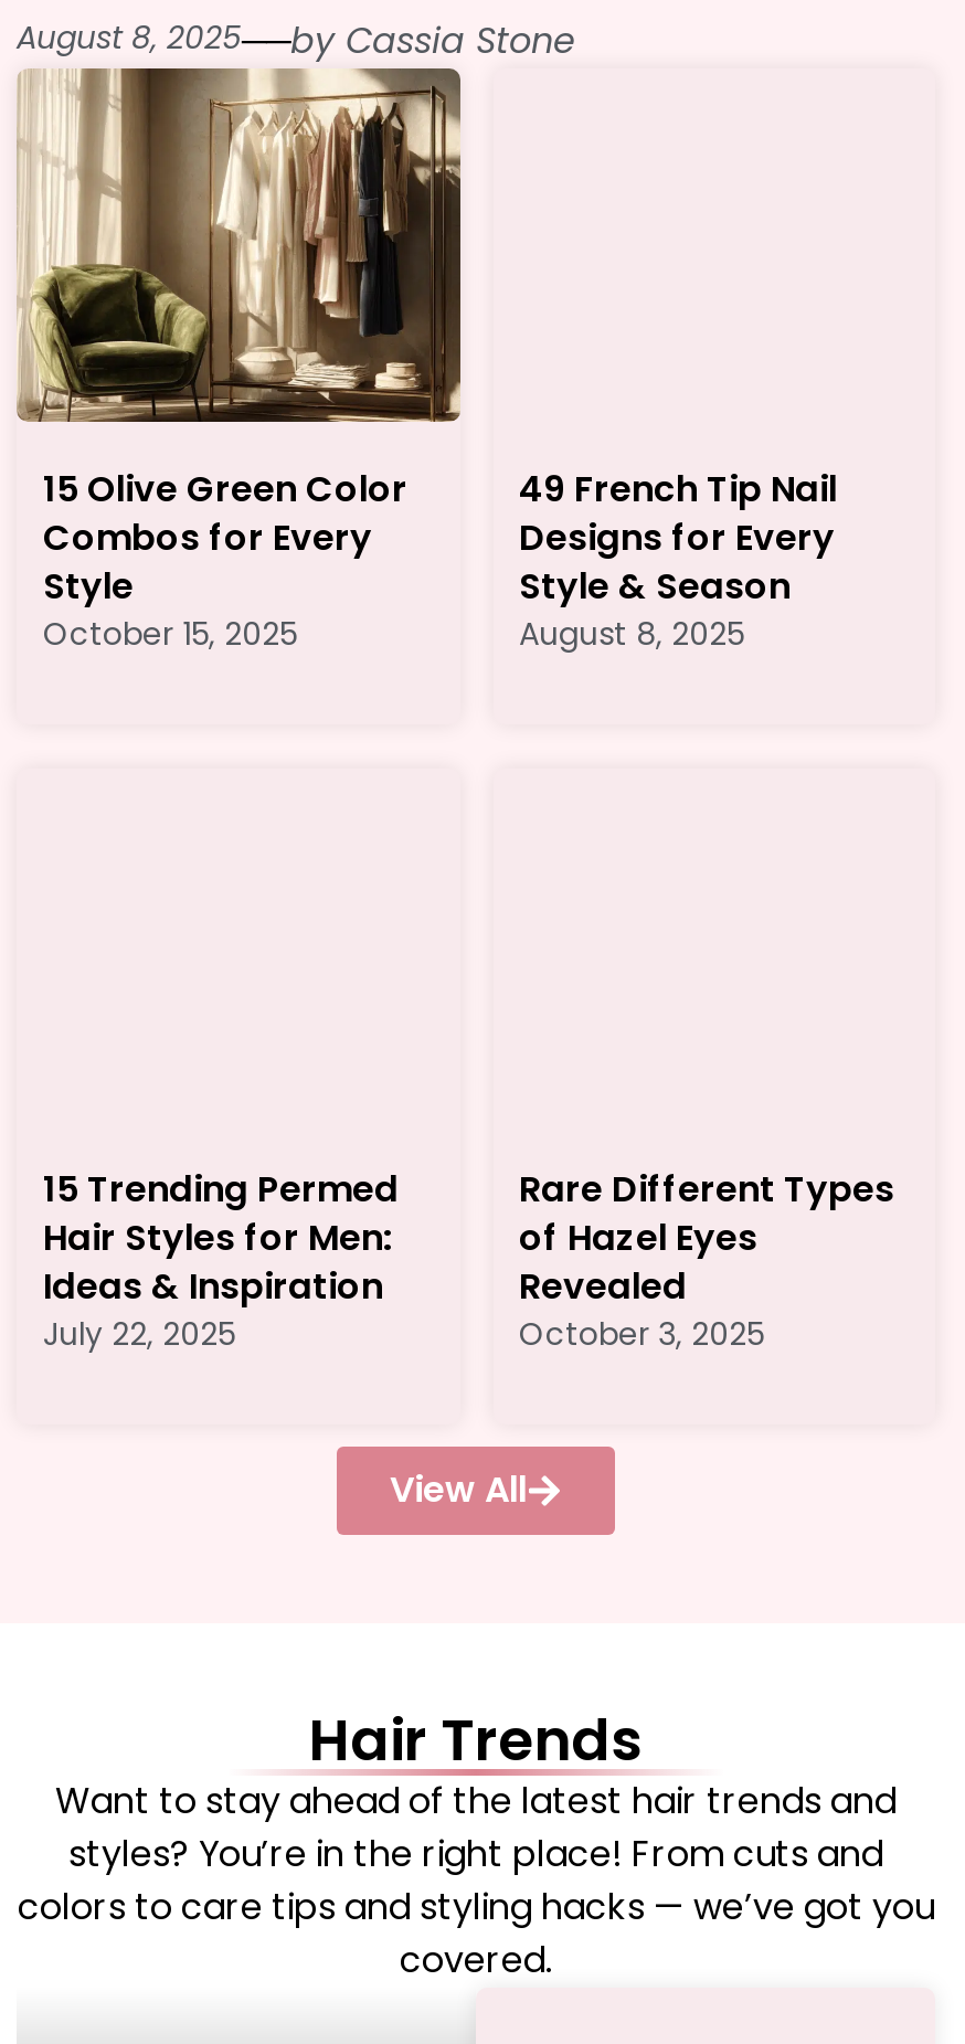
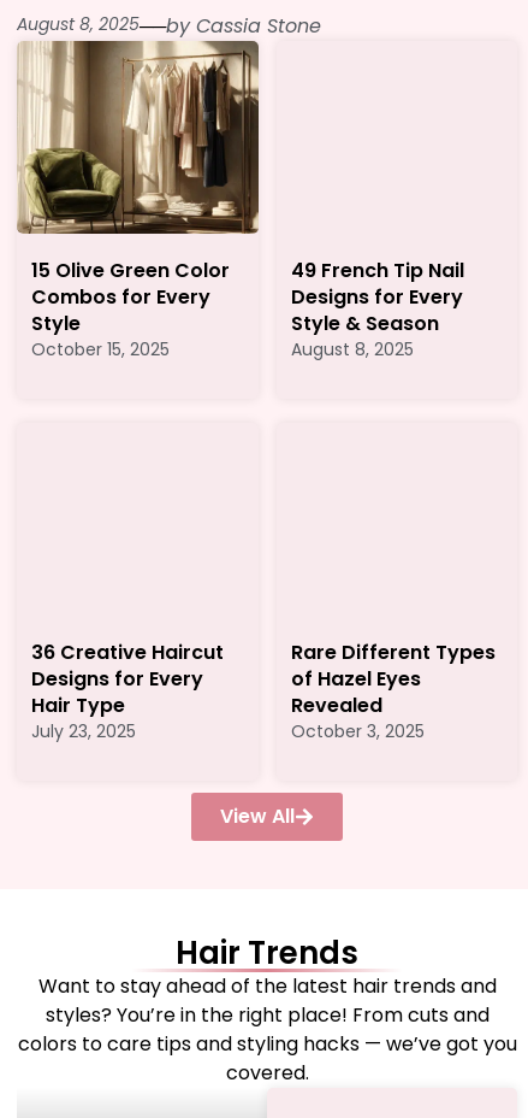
[43,1164,399,1356] 15 Trending Permed | Hair Styles for Men: | Ideas & Inspiration | July 22, 2025 -> [31,639,224,744] 36 Creative Haircut | Designs for Every | Hair Type | July 23, 2025

